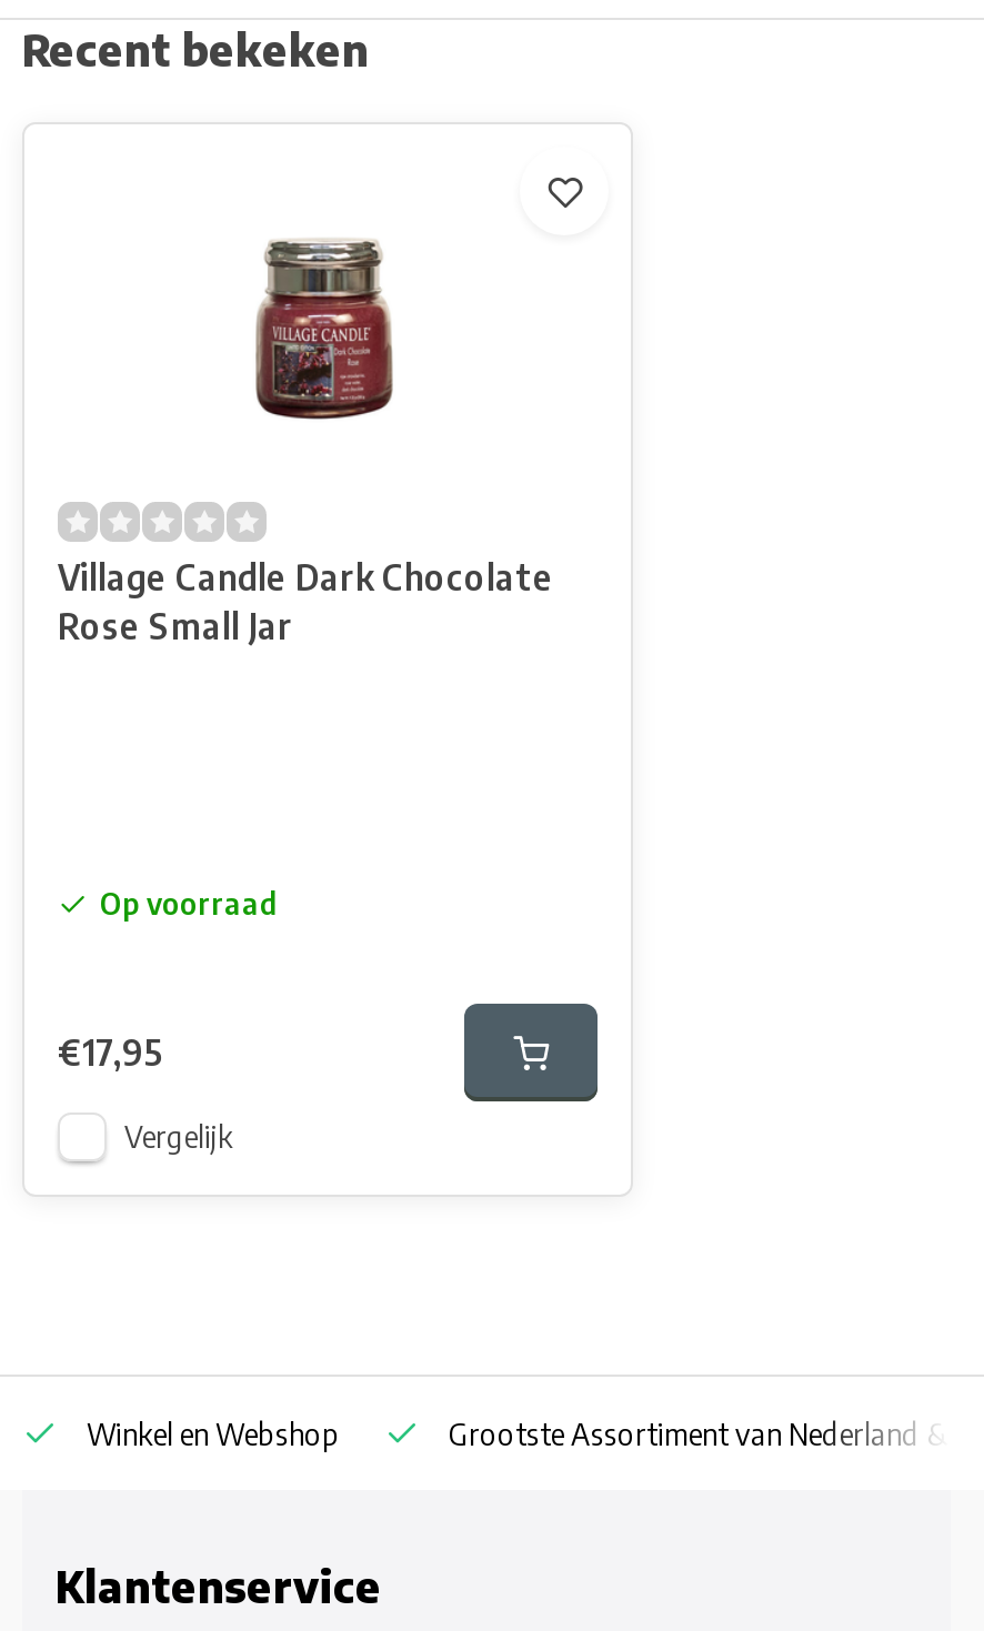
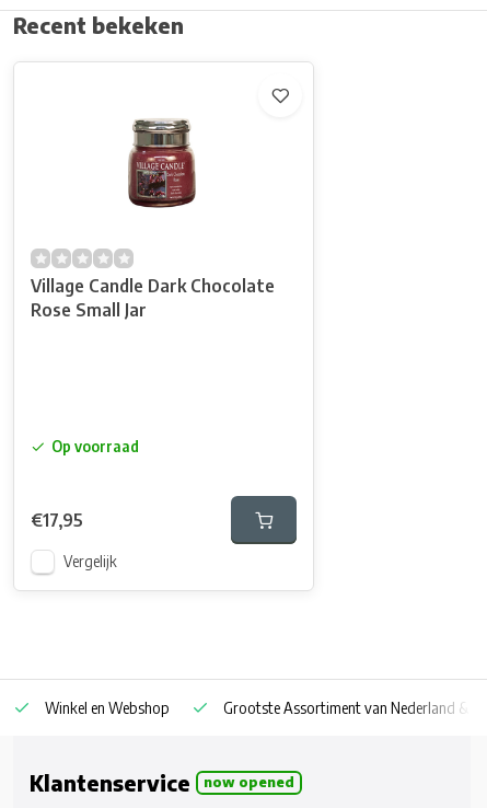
none -> [204,773,294,790] now opened

